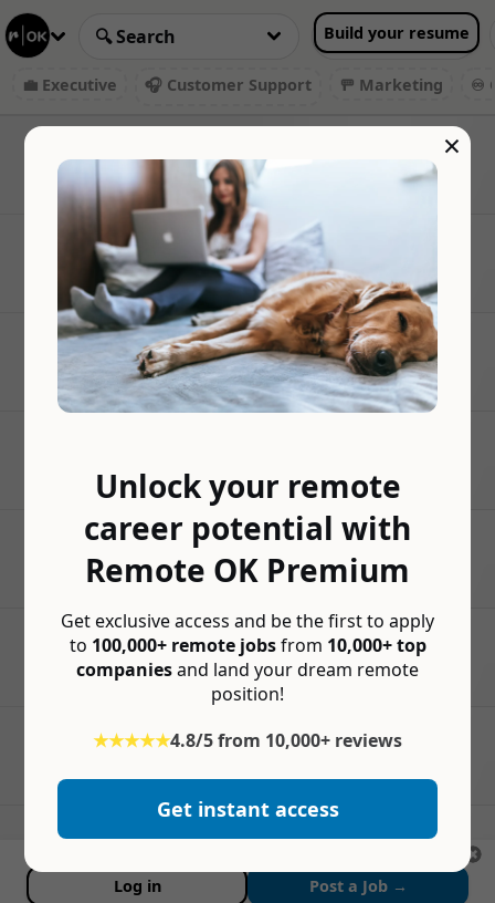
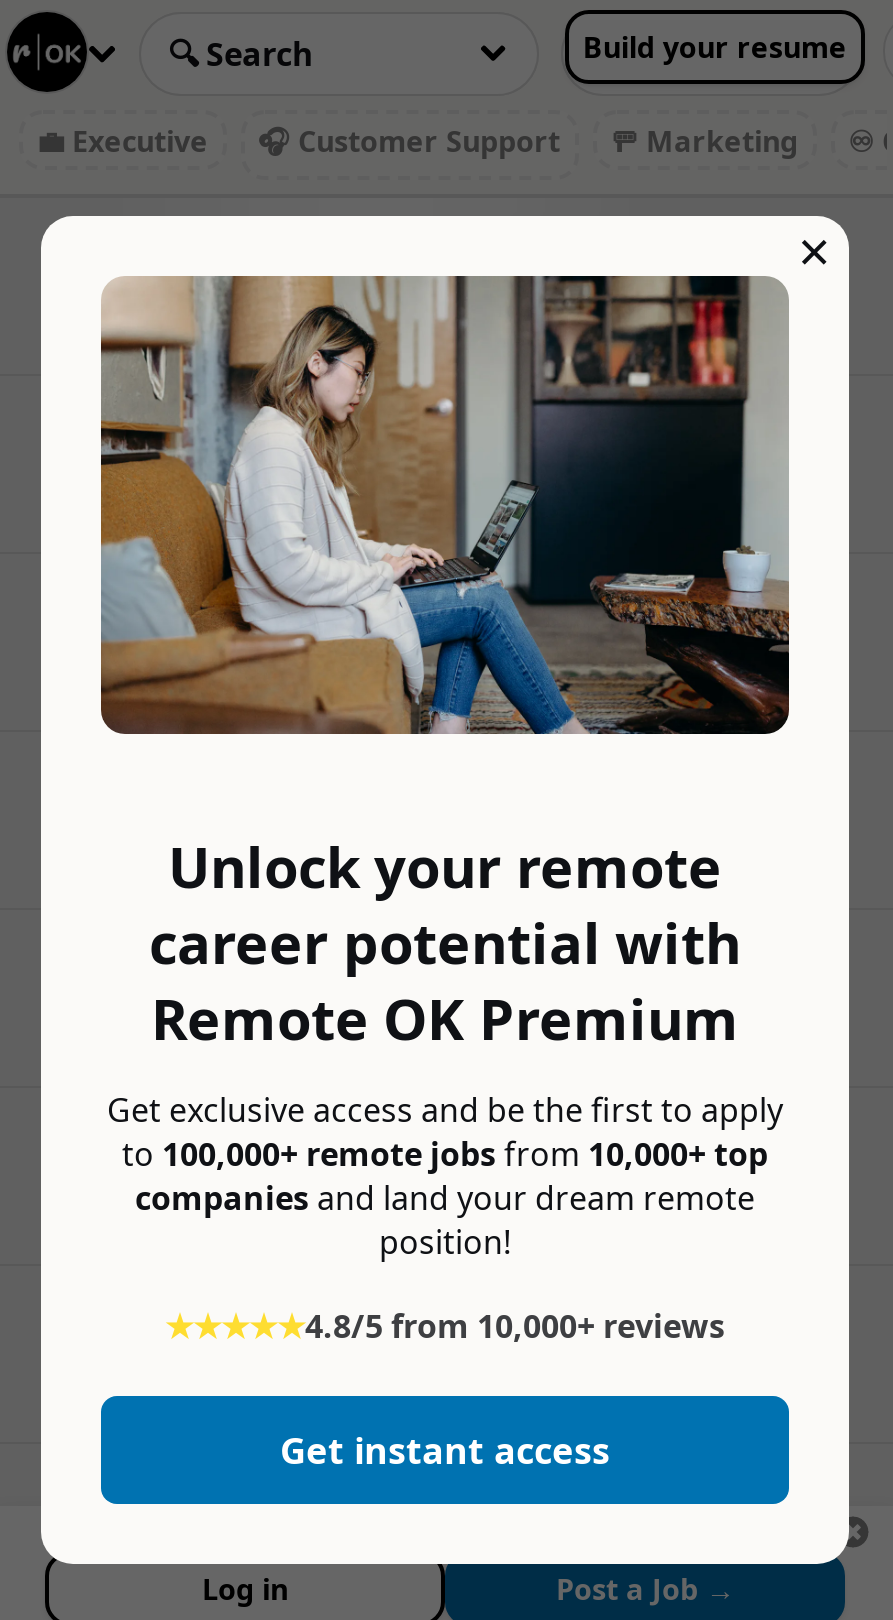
[57,159,438,413] [image] -> [99,274,791,736] [image]

